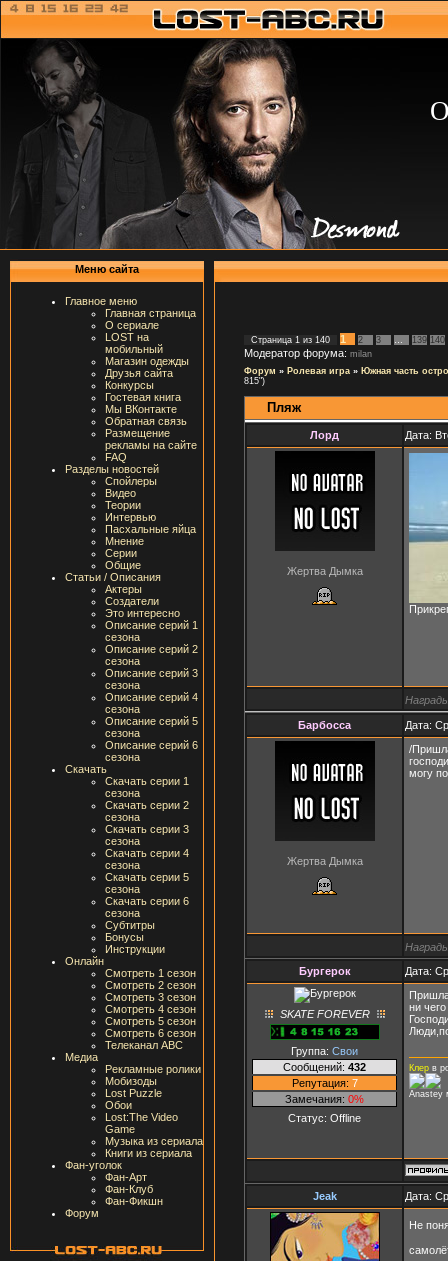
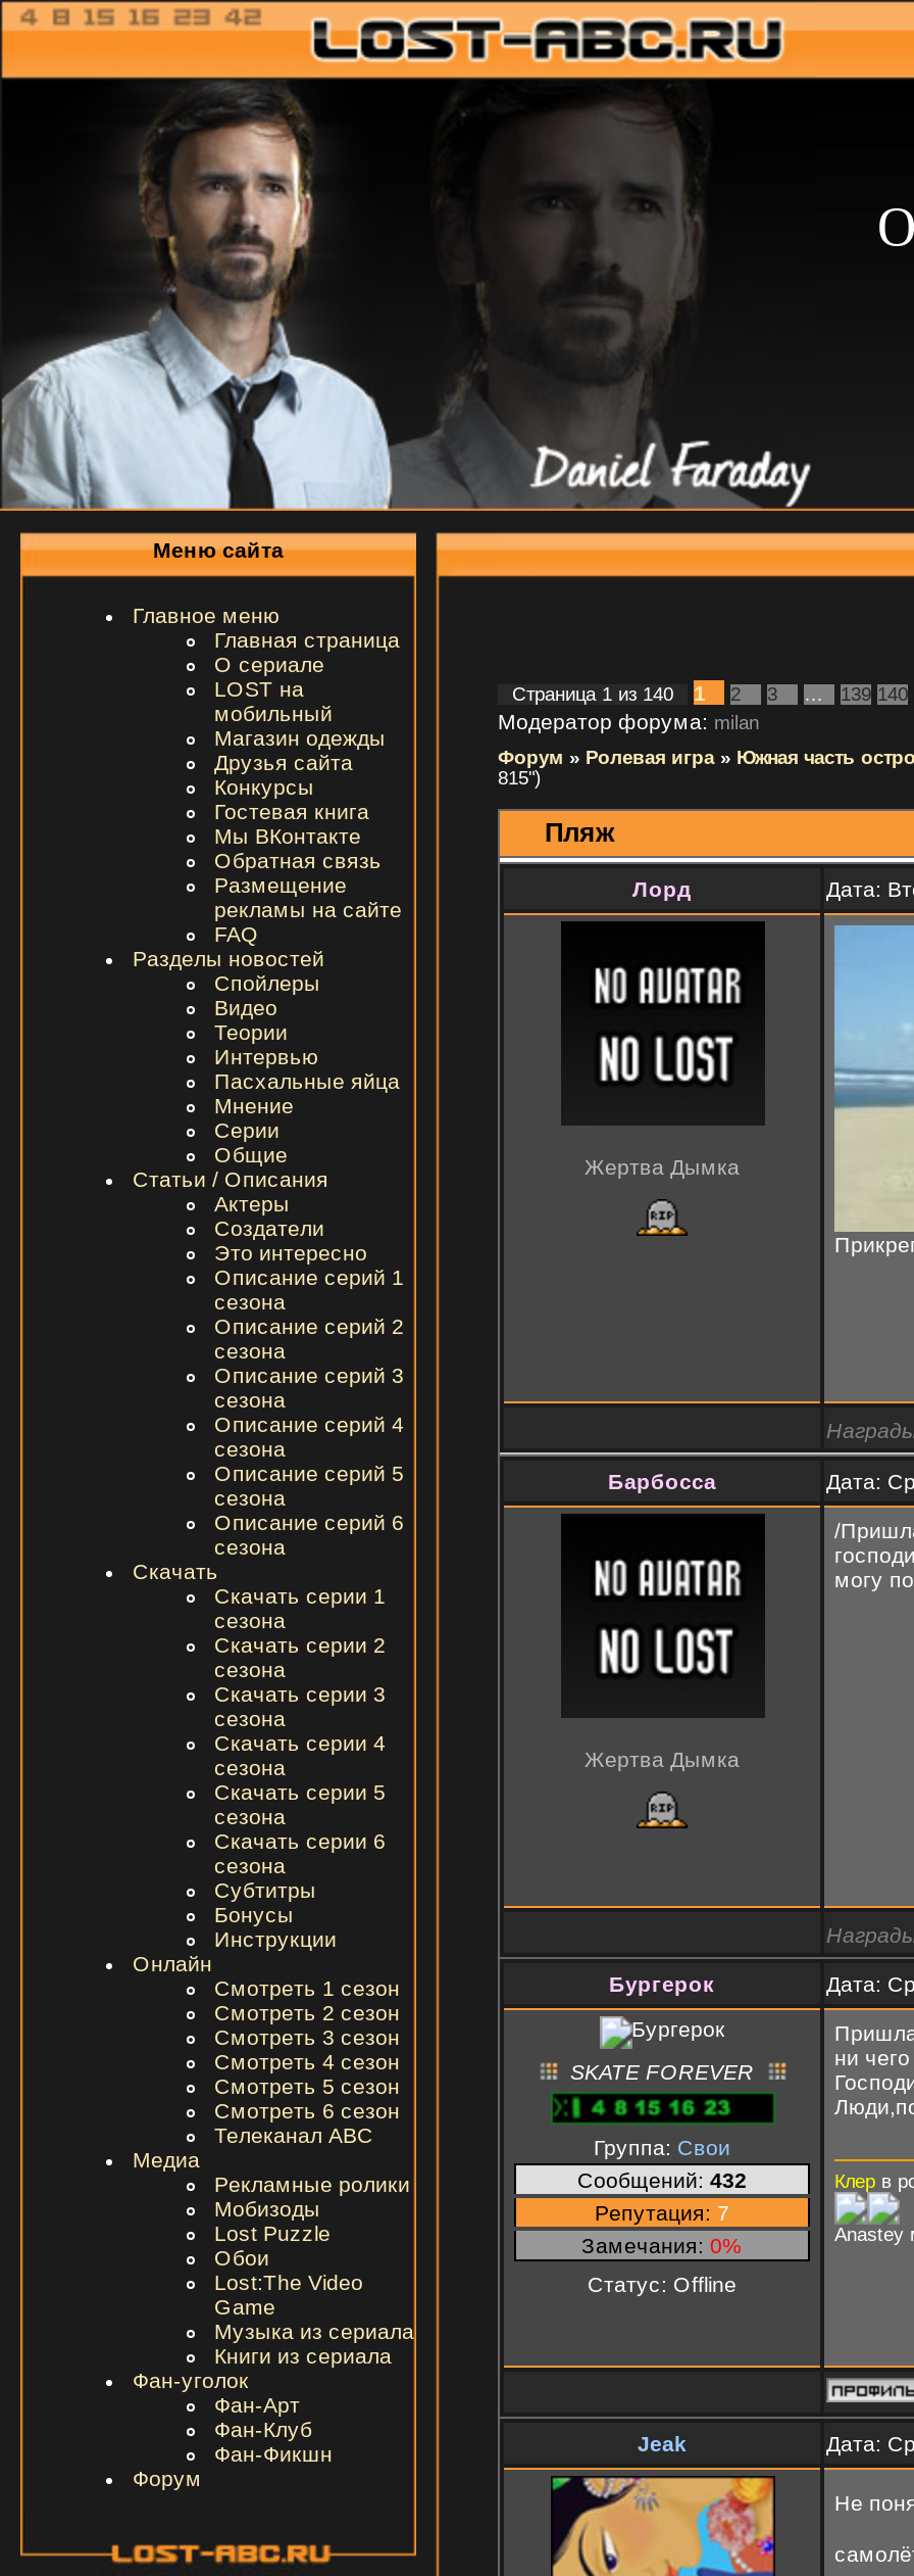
[3,39,400,250] [image] -> [6,80,814,511] [image]

